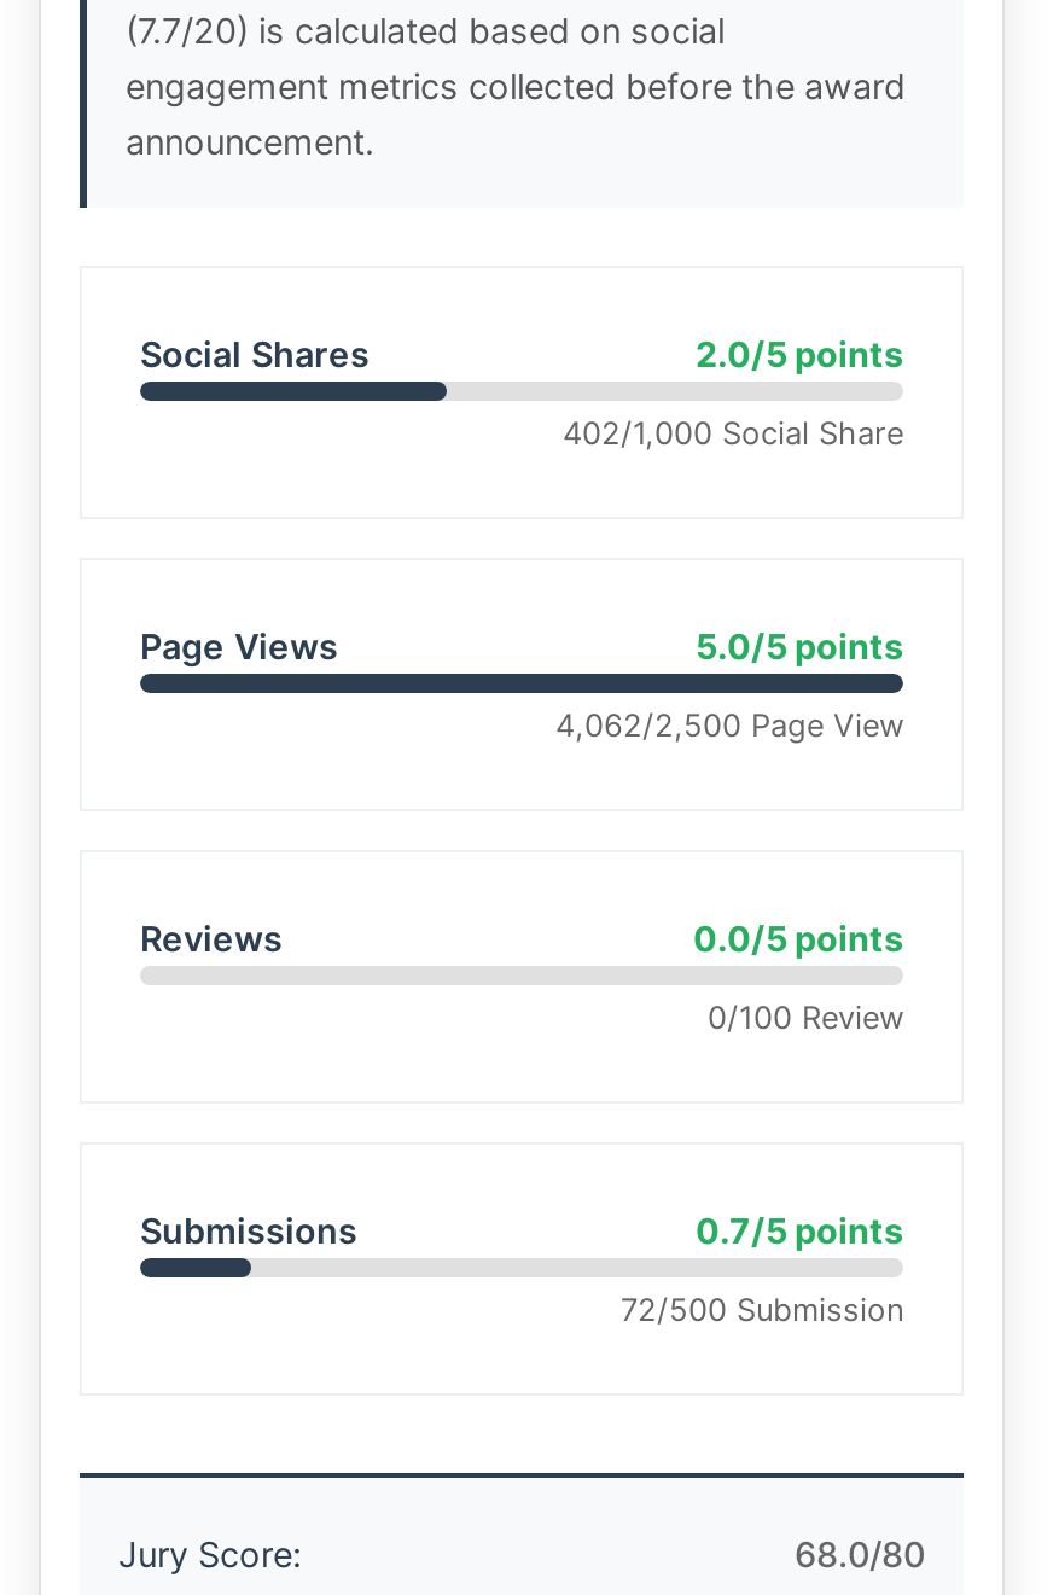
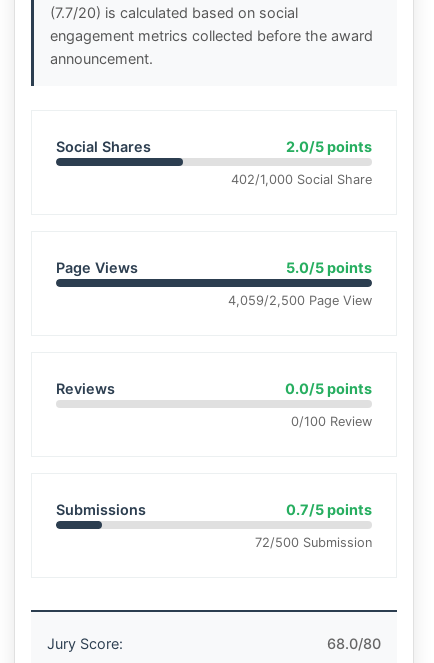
[555,708,903,744] 4,062/2,500 Page View -> [228,293,372,308] 4,059/2,500 Page View

